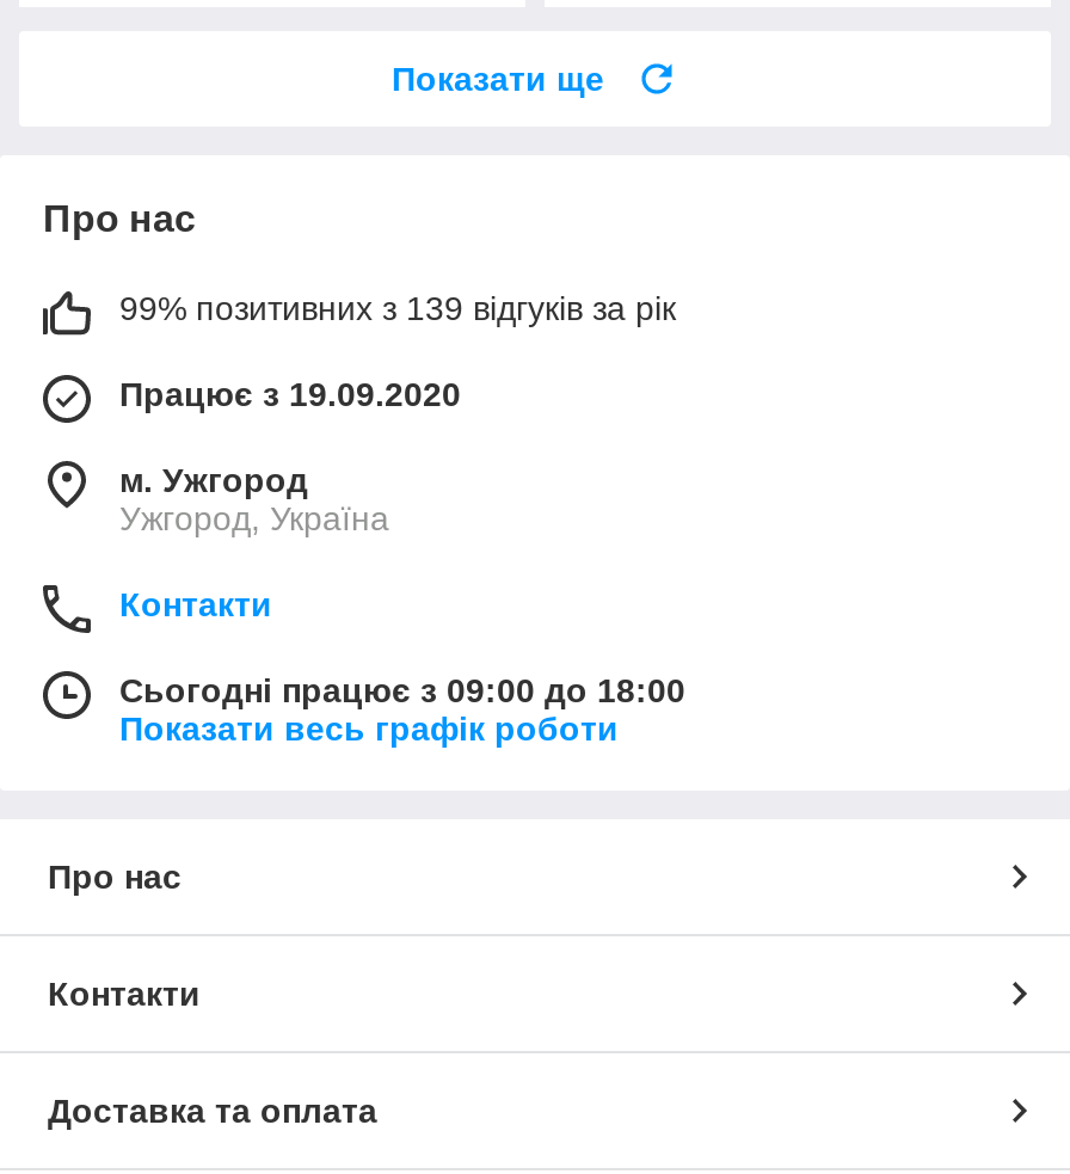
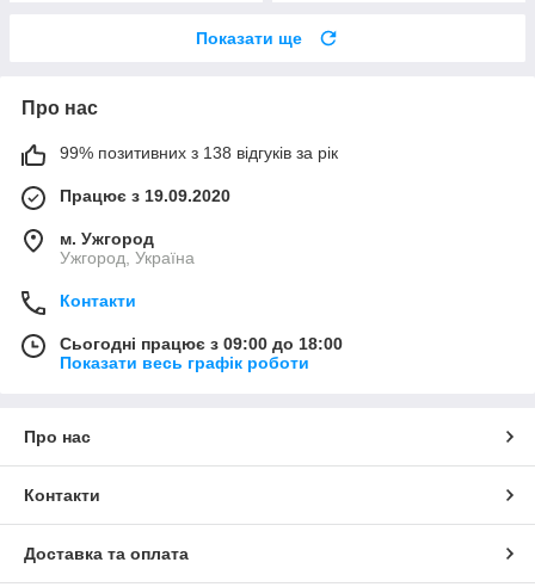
[119,290,676,328] 99% позитивних з 139 відгуків за рік -> [60,144,338,163] 99% позитивних з 138 відгуків за рік

